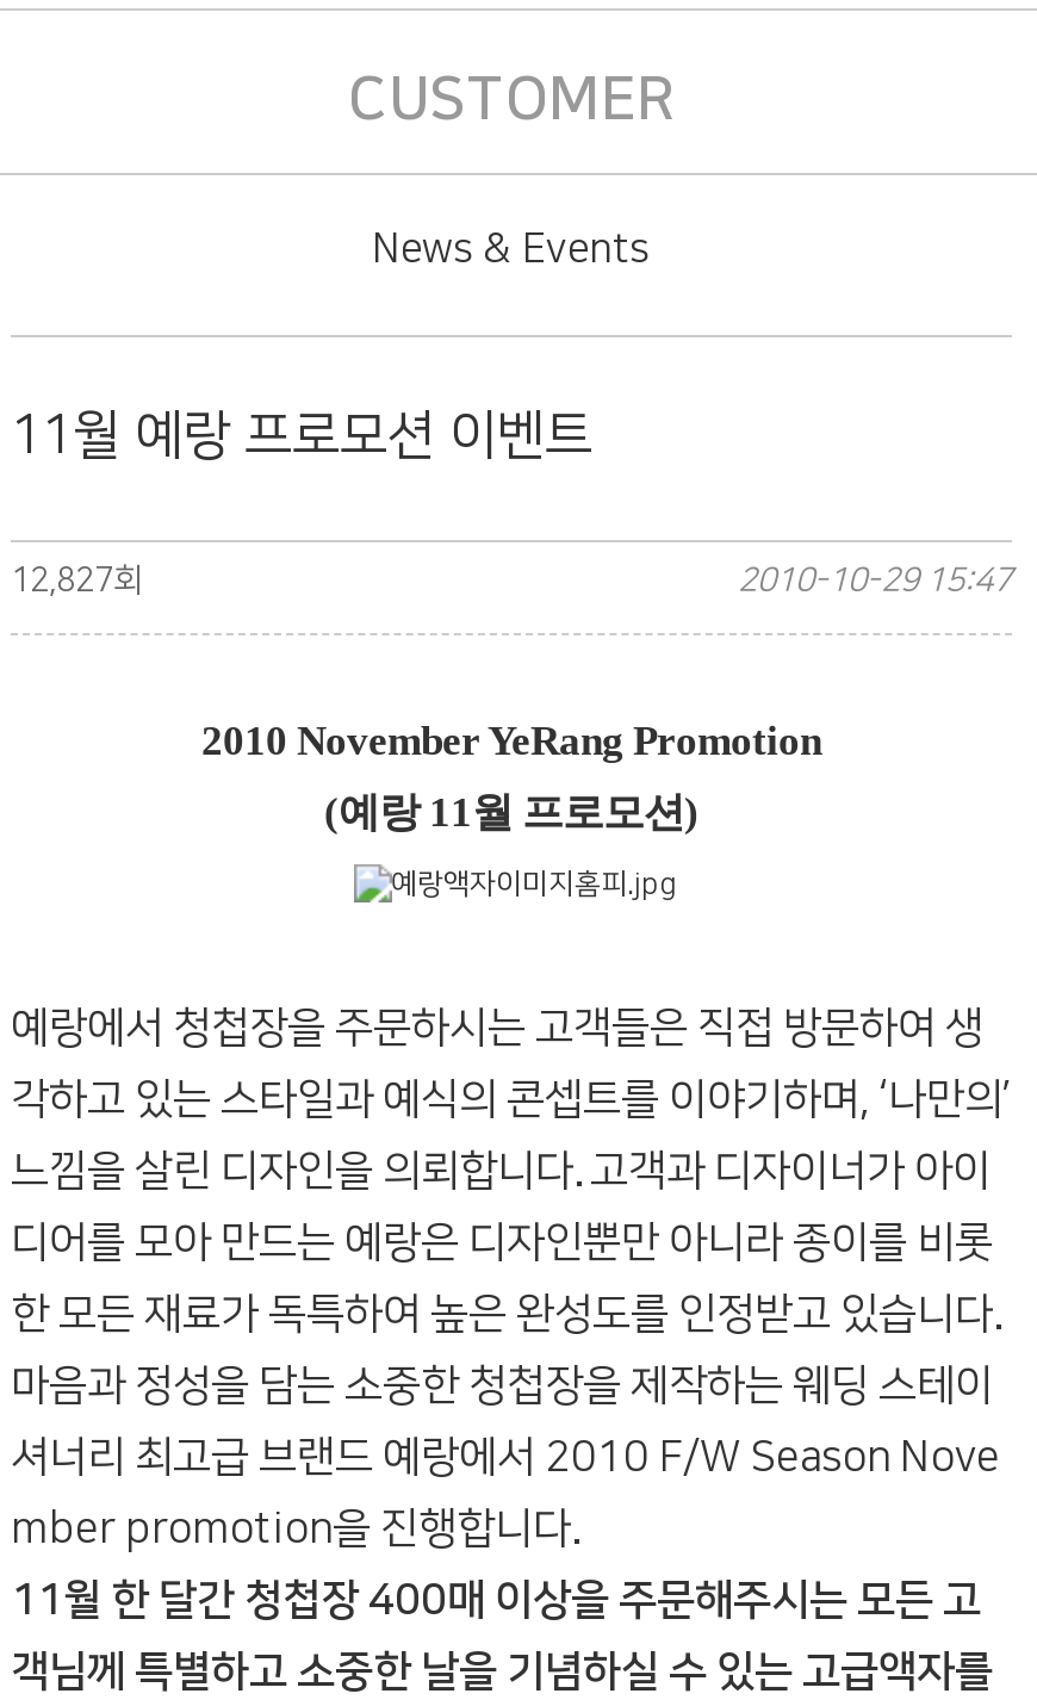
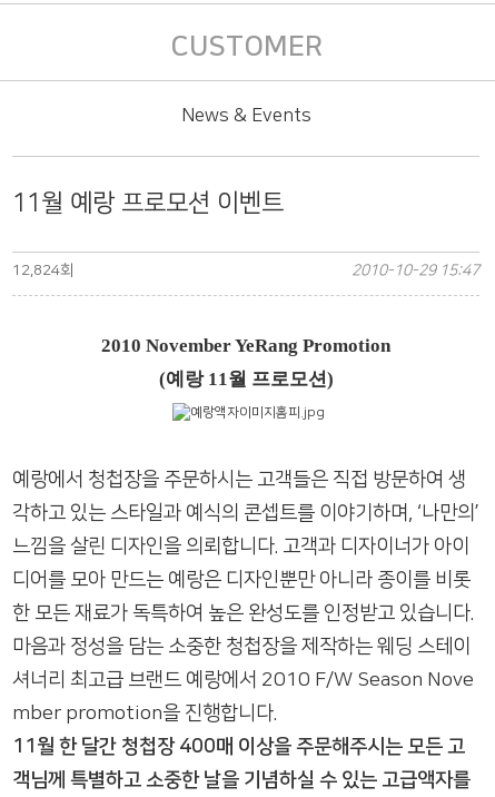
[11,560,144,598] 12,827회 -> [12,261,75,279] 12,824회

